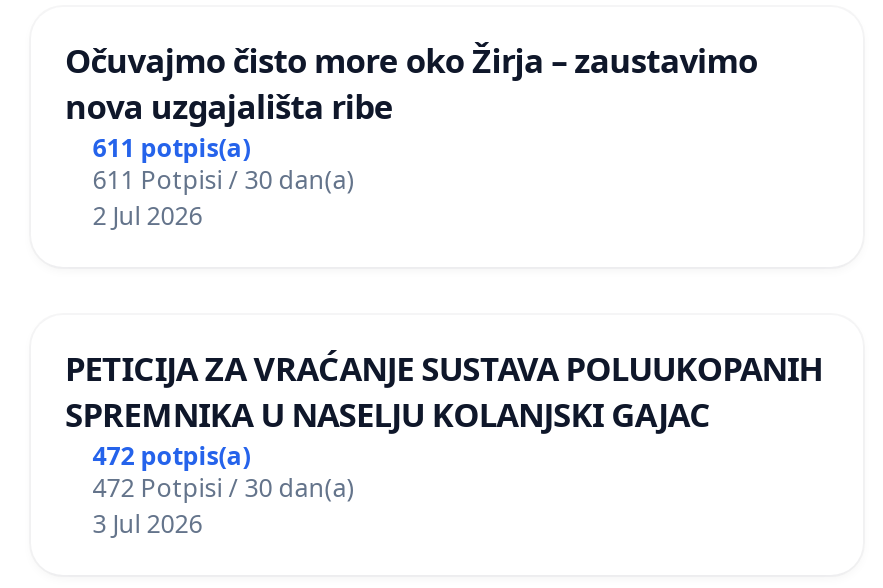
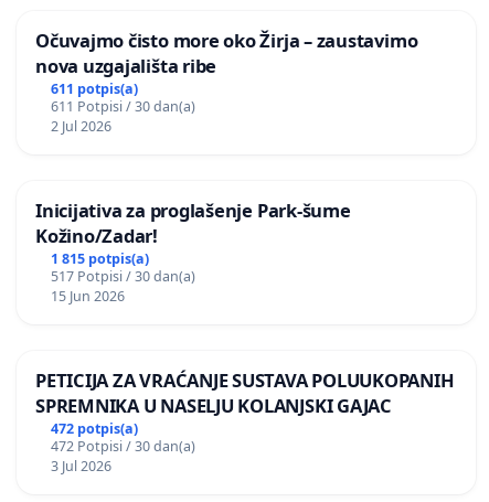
none -> [35,198,351,306] Inicijativa za proglašenje Park-šume | Kožino/Zadar! | 1 815 potpis(a) | 517 Potpisi / 30 dan(a) | 15 Jun 2026

